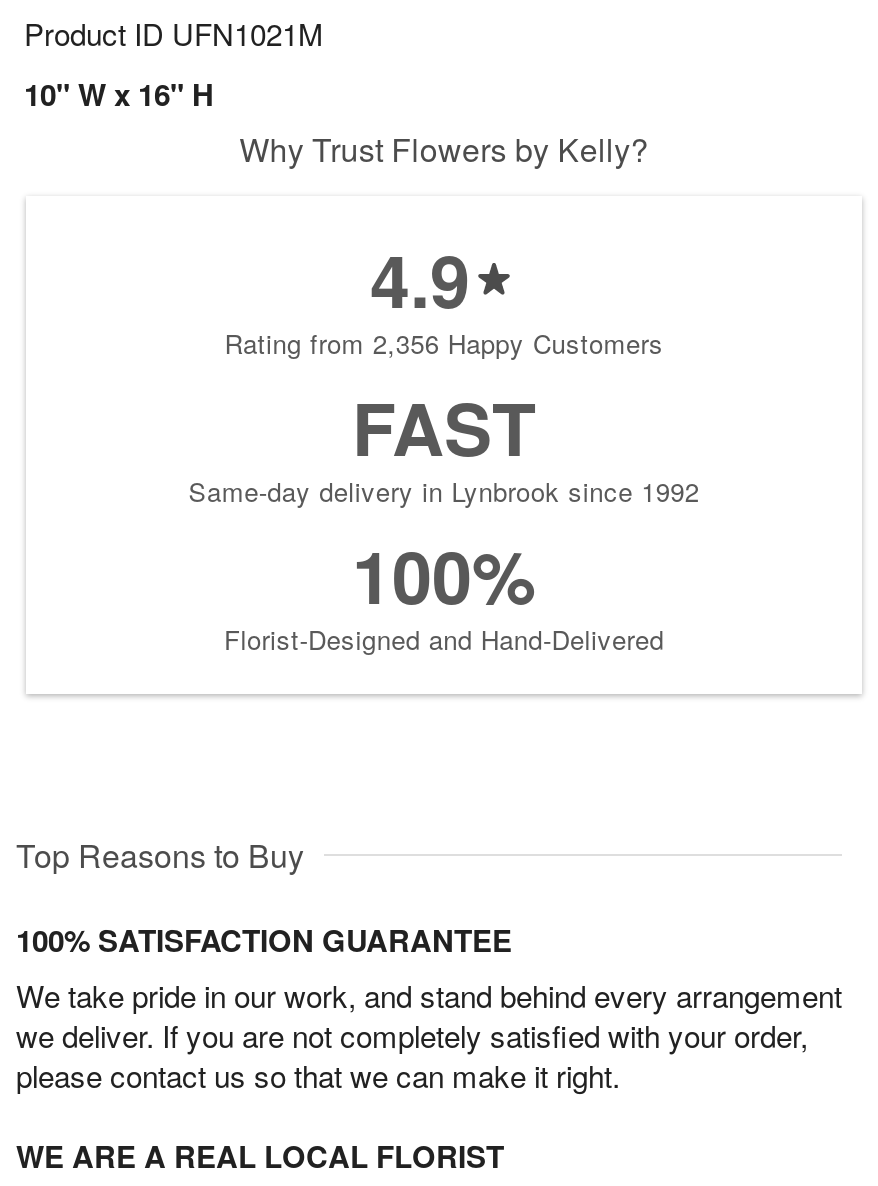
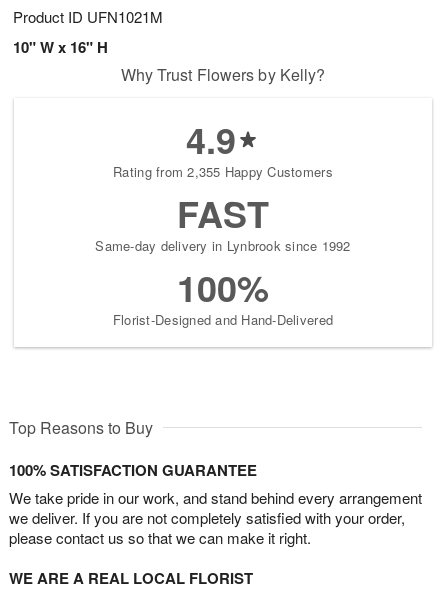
[224,325,664,363] Rating from 2,356 Happy Customers -> [113,162,333,181] Rating from 2,355 Happy Customers

